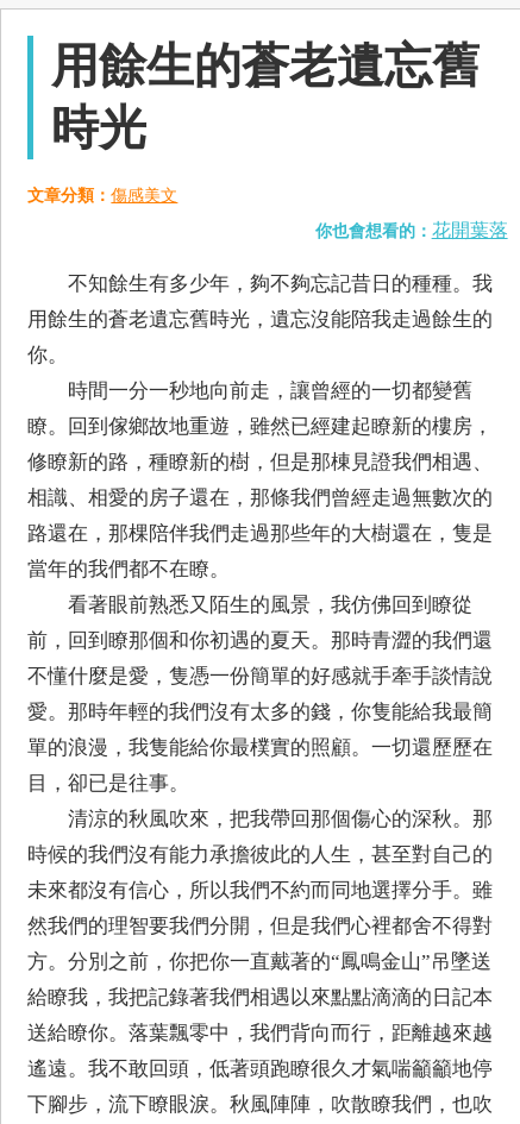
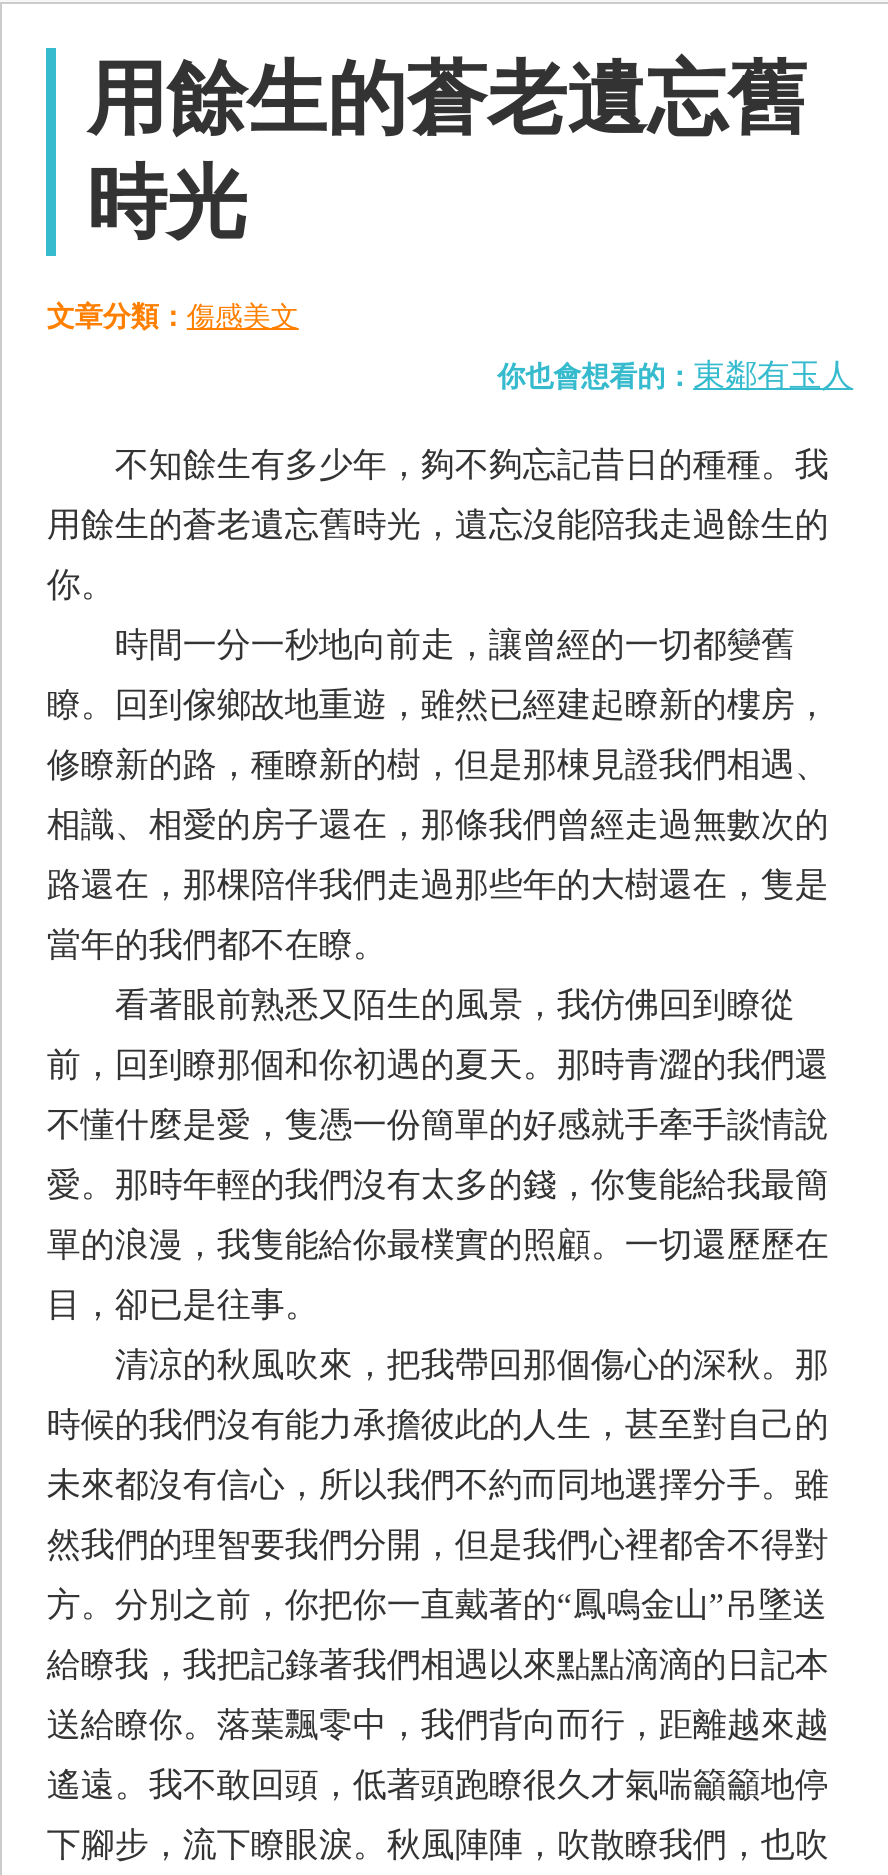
[315,221,508,241] 你也會想看的：花開葉落 -> [497,359,853,393] 你也會想看的：東鄰有玉人

